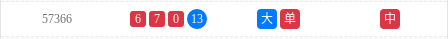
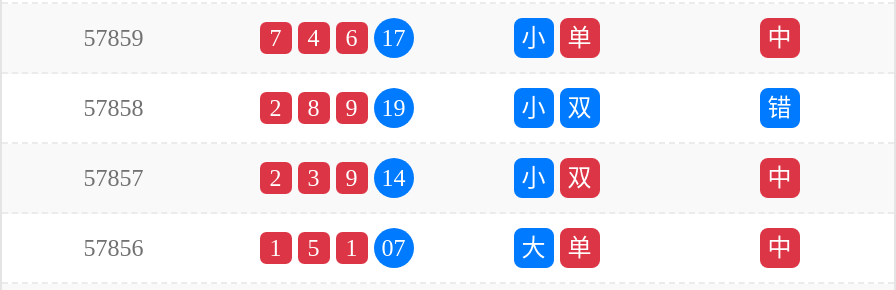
[42,12,72,26] 57366 -> [84,24,320,52] 57859 | 7 | 4
[154,12,203,26] 7 | 0 | 13 -> [84,24,792,262] 17 | 小 | 单 | 中 | 57858 | 2 | 8 | 9 | 19 | 小 | 双 | 错 | 57857 | 2 | 3 | 9 | 14 | 小 | 双 | 中 | 57856 | 1 | 5 | 1 | 07

